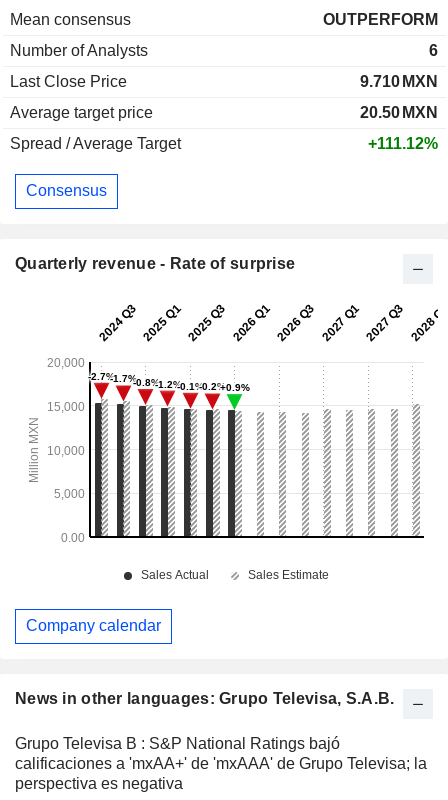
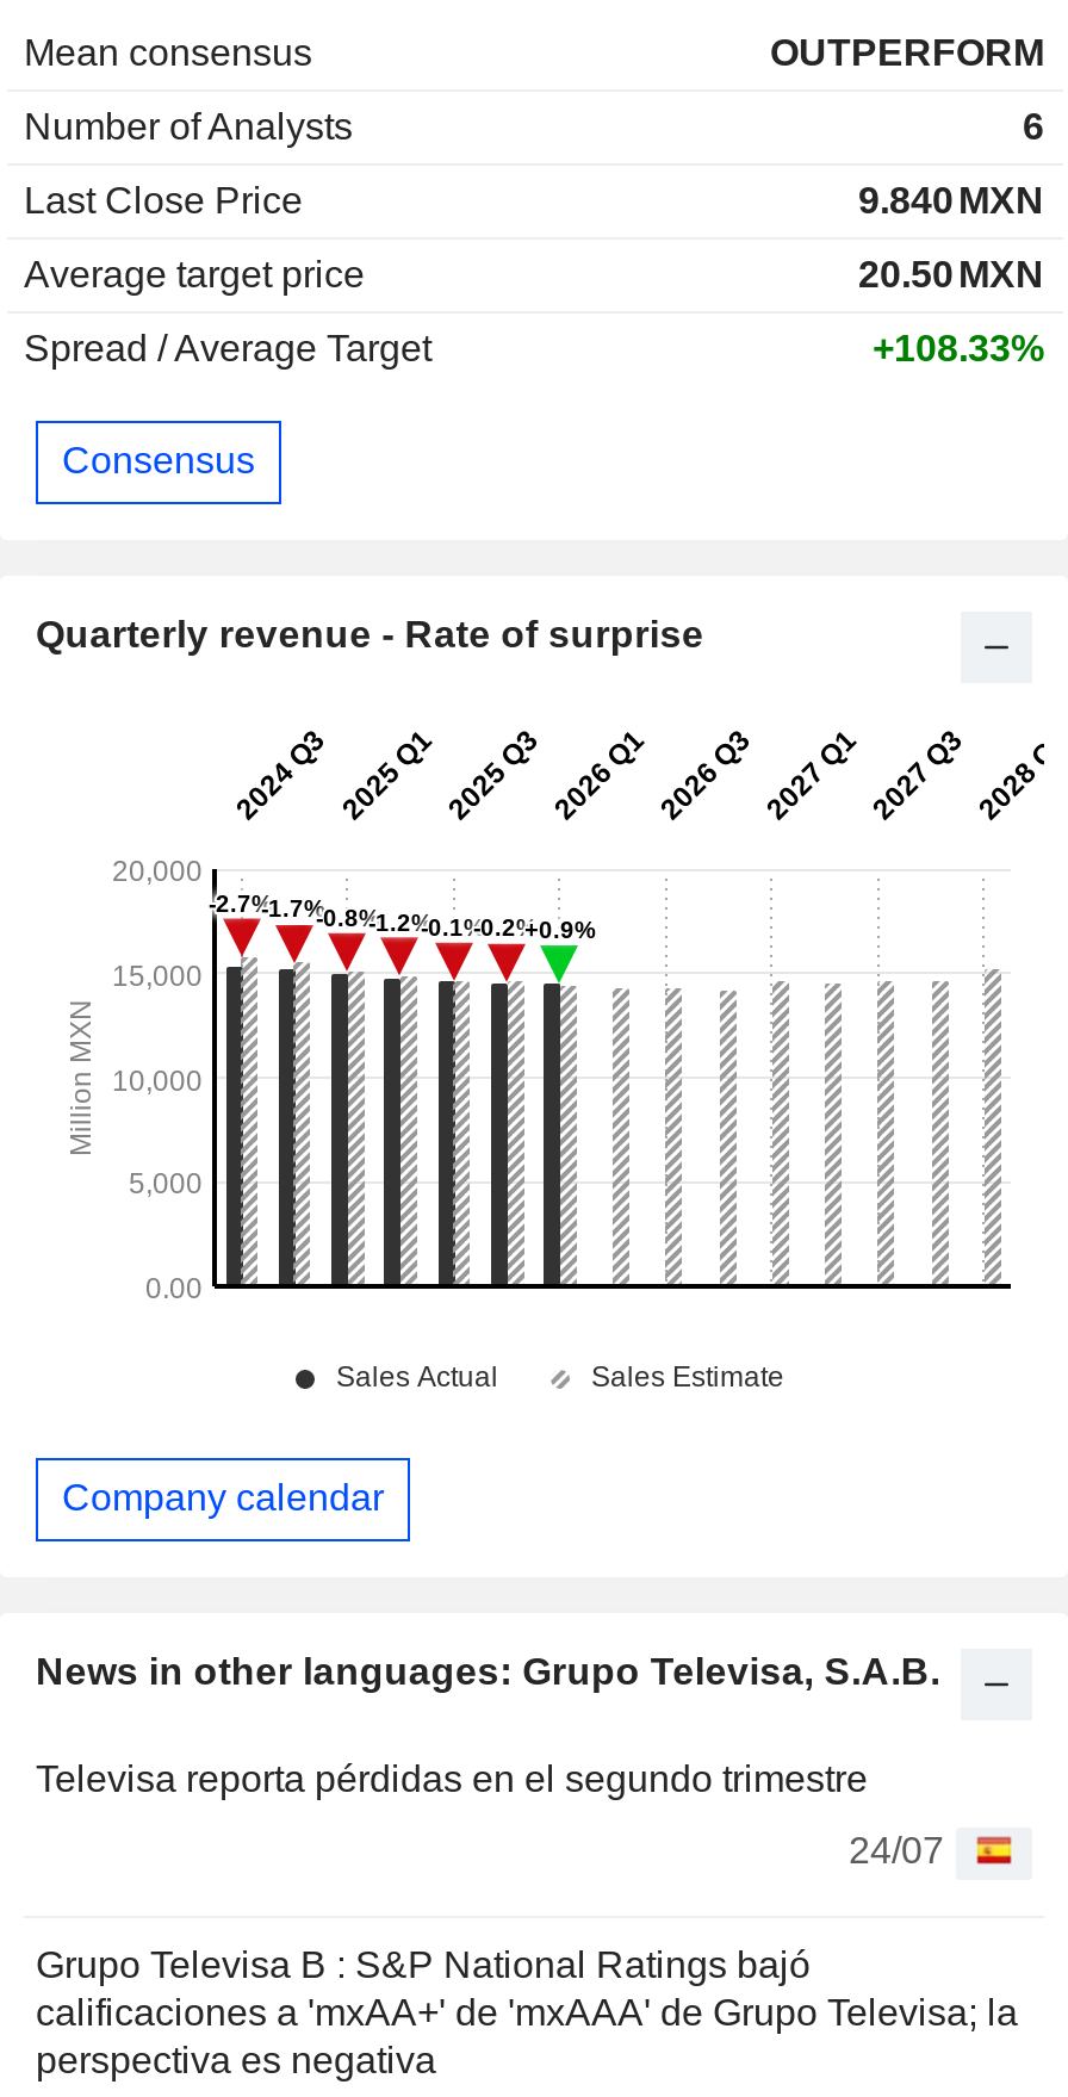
[360,72,438,89] 9.710 MXN -> [858,179,1044,219] 9.840 MXN
[368,134,438,151] +111.12% -> [873,327,1044,367] +108.33%
none -> [36,1758,944,1870] Televisa reporta pérdidas en el segundo trimestre | 24/07

